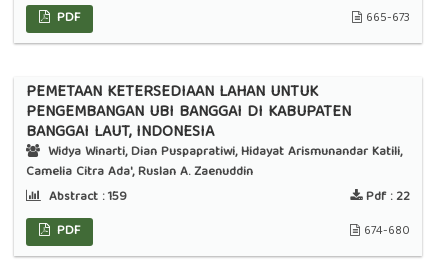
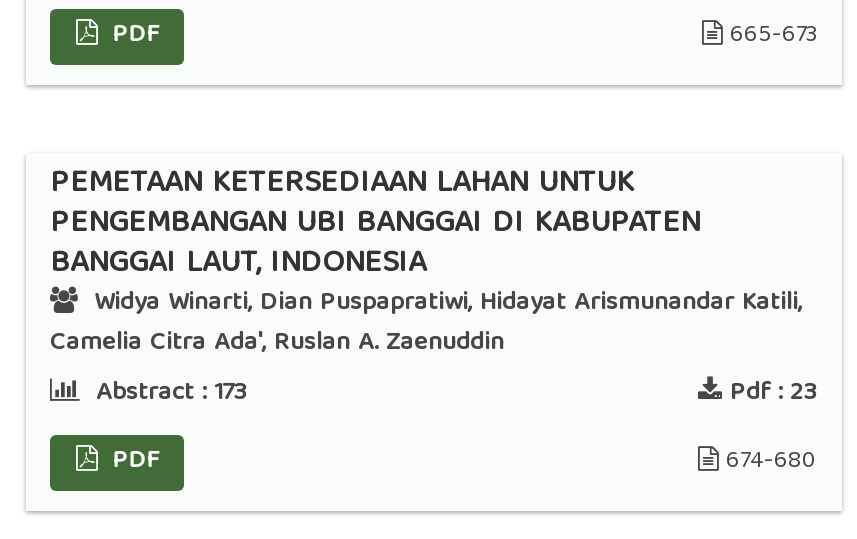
[45,186,127,209] Abstract : 159 -> [88,372,248,418] Abstract : 173
[366,186,410,209] Pdf : 22 -> [730,372,818,418] Pdf : 23

